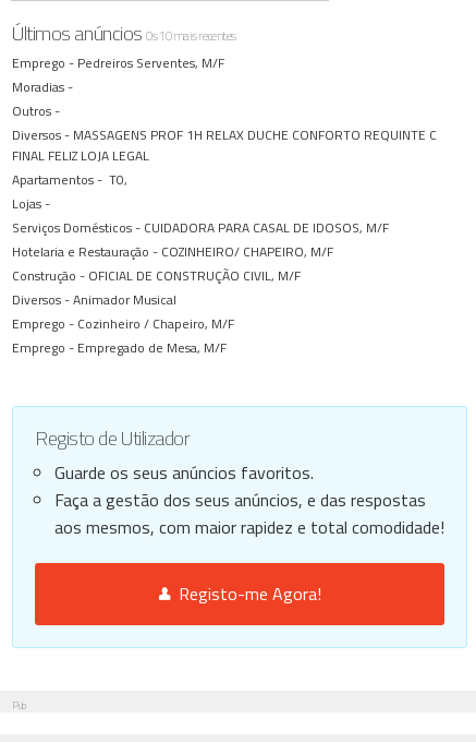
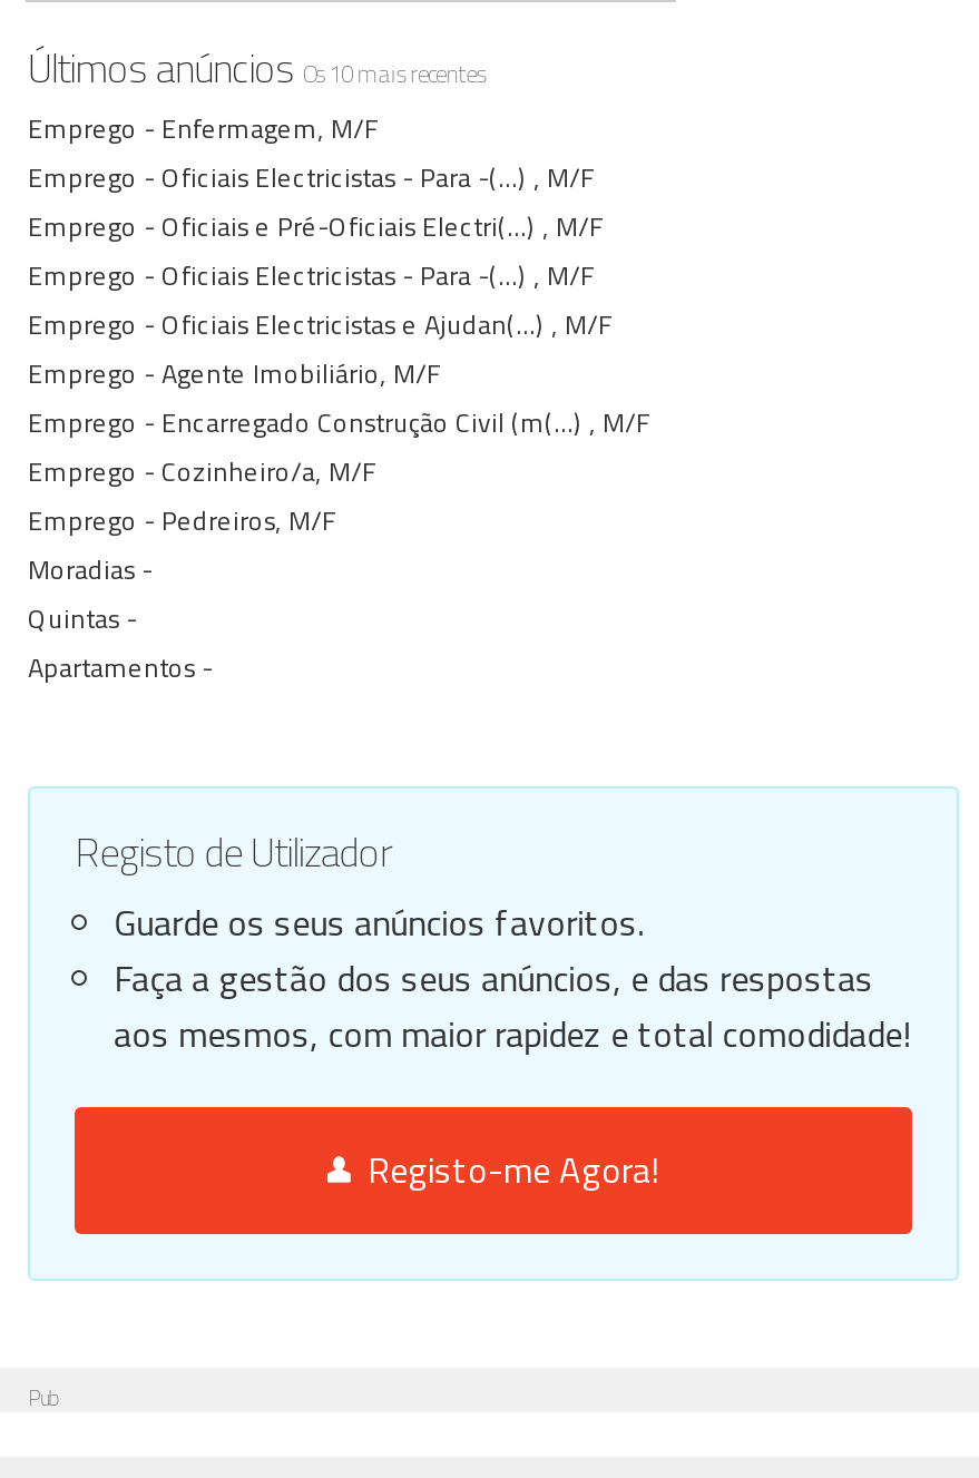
[12,52,231,73] Emprego - Pedreiros Serventes, M/F -> [28,106,663,540] Emprego - Enfermagem, M/F | Emprego - Oficiais Electricistas - Para -(...) , M/F | Emprego - Oficiais e Pré-Oficiais Electri(...) , M/F | Emprego - Oficiais Electricistas - Para -(...) , M/F | Emprego - Oficiais Electricistas e Ajudan(...) , M/F | Emprego - Agente Imobiliário, M/F | Emprego - Encarregado Construção Civil (m(...) , M/F | Emprego - Cozinheiro/a, M/F | Emprego - Pedreiros, M/F
moved [12,76,76,97] -> [28,547,159,589]: Moradias -
[12,100,437,357] Outros - | Diversos - MASSAGENS PROF 1H RELAX DUCHE CONFORTO REQUINTE C | FINAL FELIZ LOJA LEGAL | Apartamentos - T0, | Lojas - | Serviços Domésticos - CUIDADORA PARA CASAL DE IDOSOS, M/F | Hotelaria e Restauração - COZINHEIRO/ CHAPEIRO, M/F | Construção - OFICIAL DE CONSTRUÇÃO CIVIL, M/F | Diversos -Animador Musical | Emprego - Cozinheiro / Chapeiro, M/F | Emprego - Empregado de Mesa, M/F -> [28,596,219,687] Quintas - | Apartamentos -

